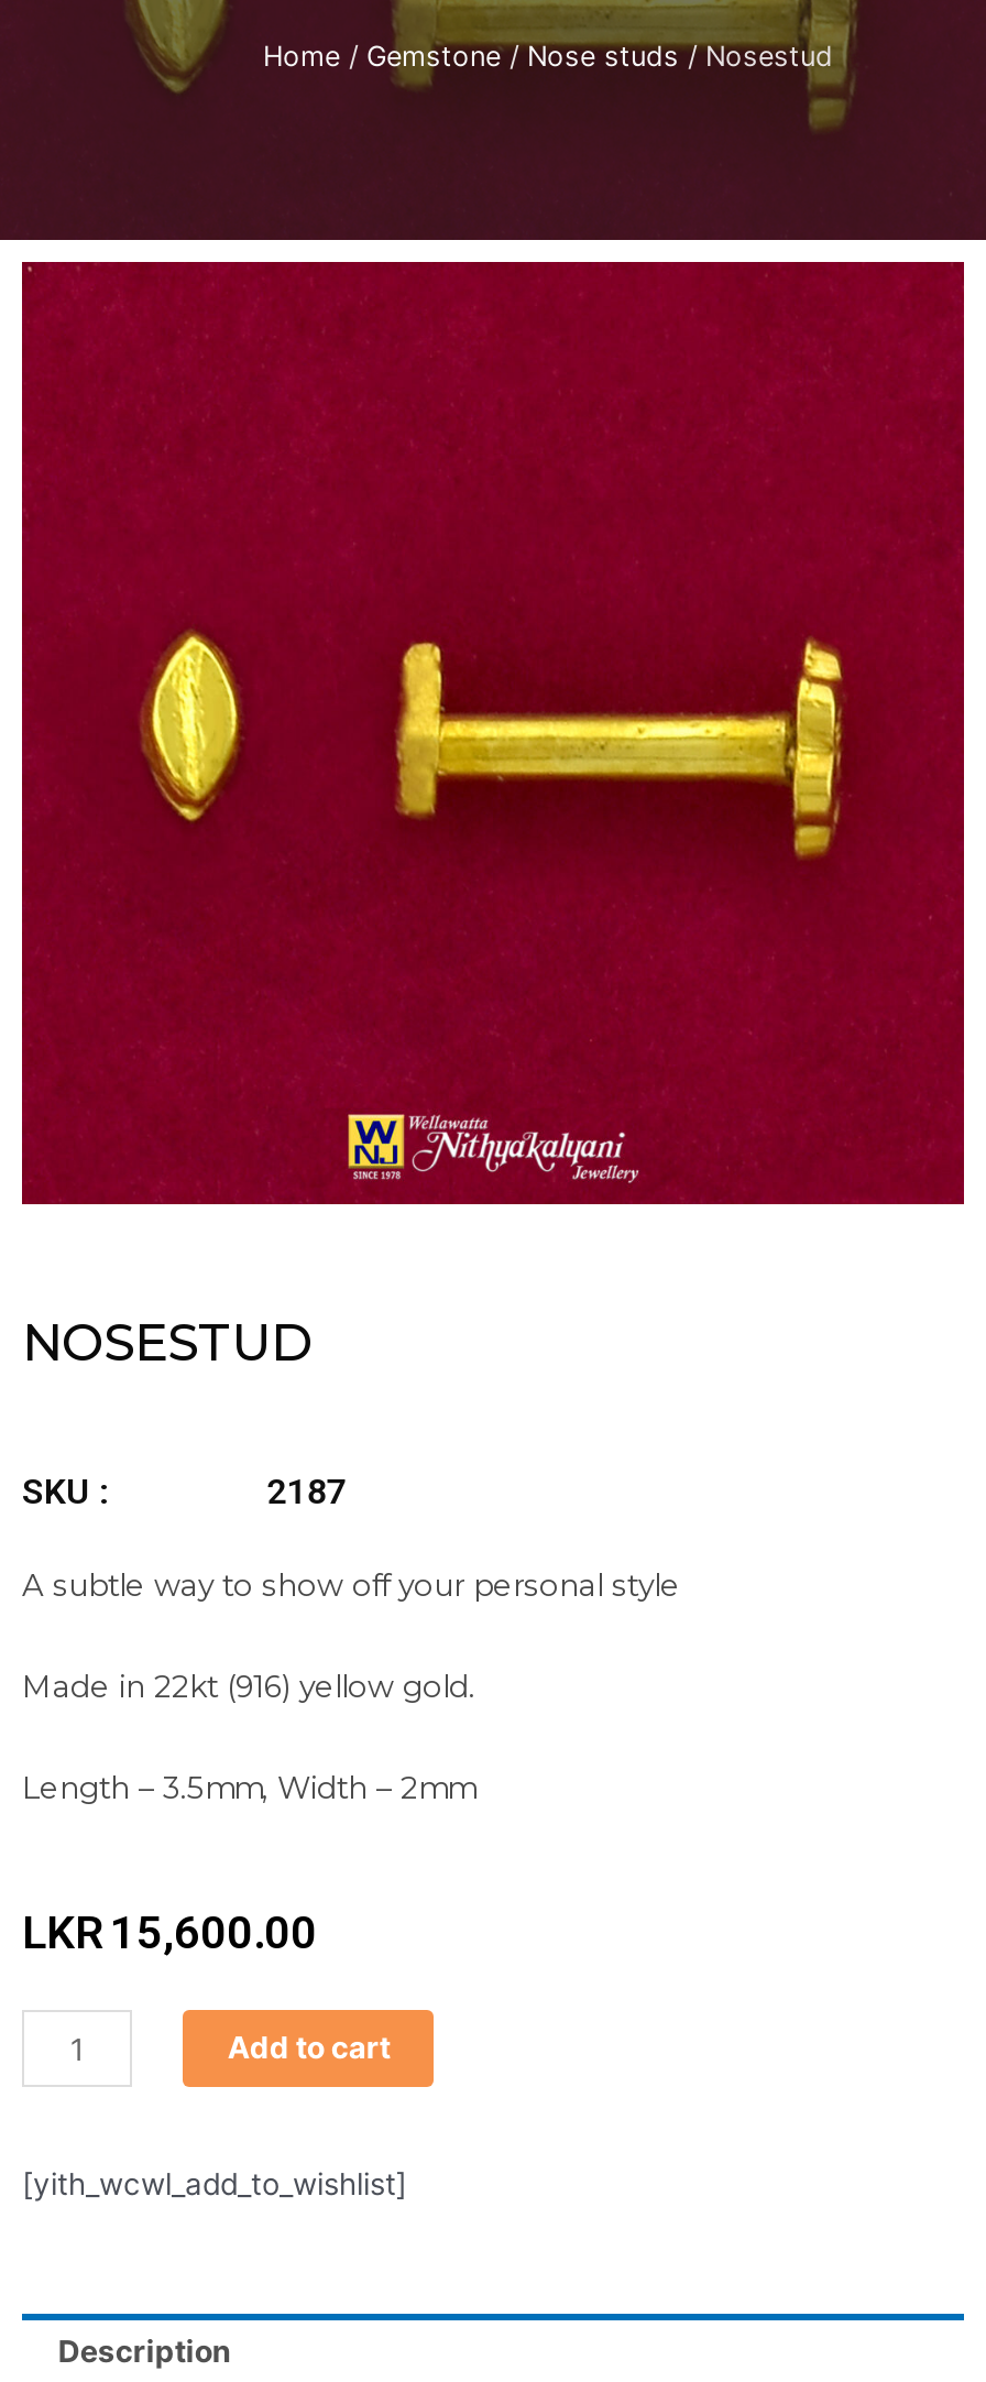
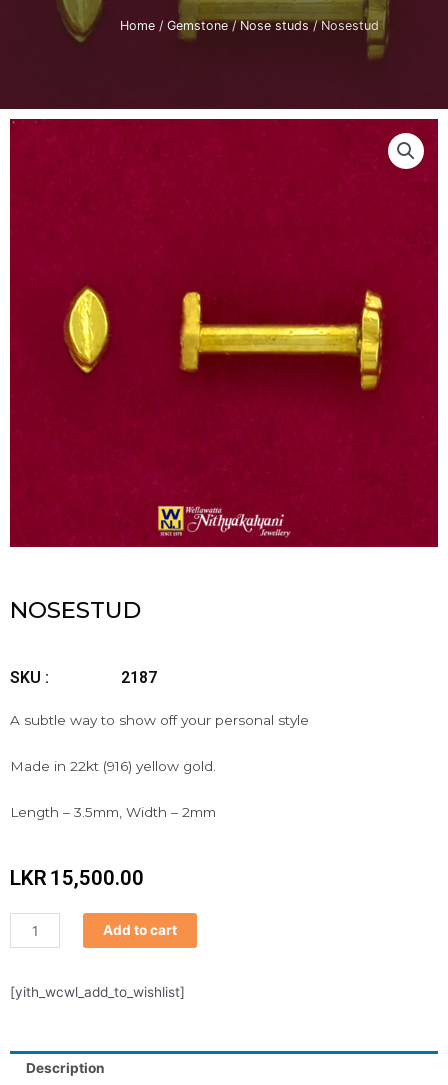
none -> [387,132,425,170] [image]
[22,1906,317,1959] LKR 15,600.00 -> [10,866,144,890] LKR 15,500.00

